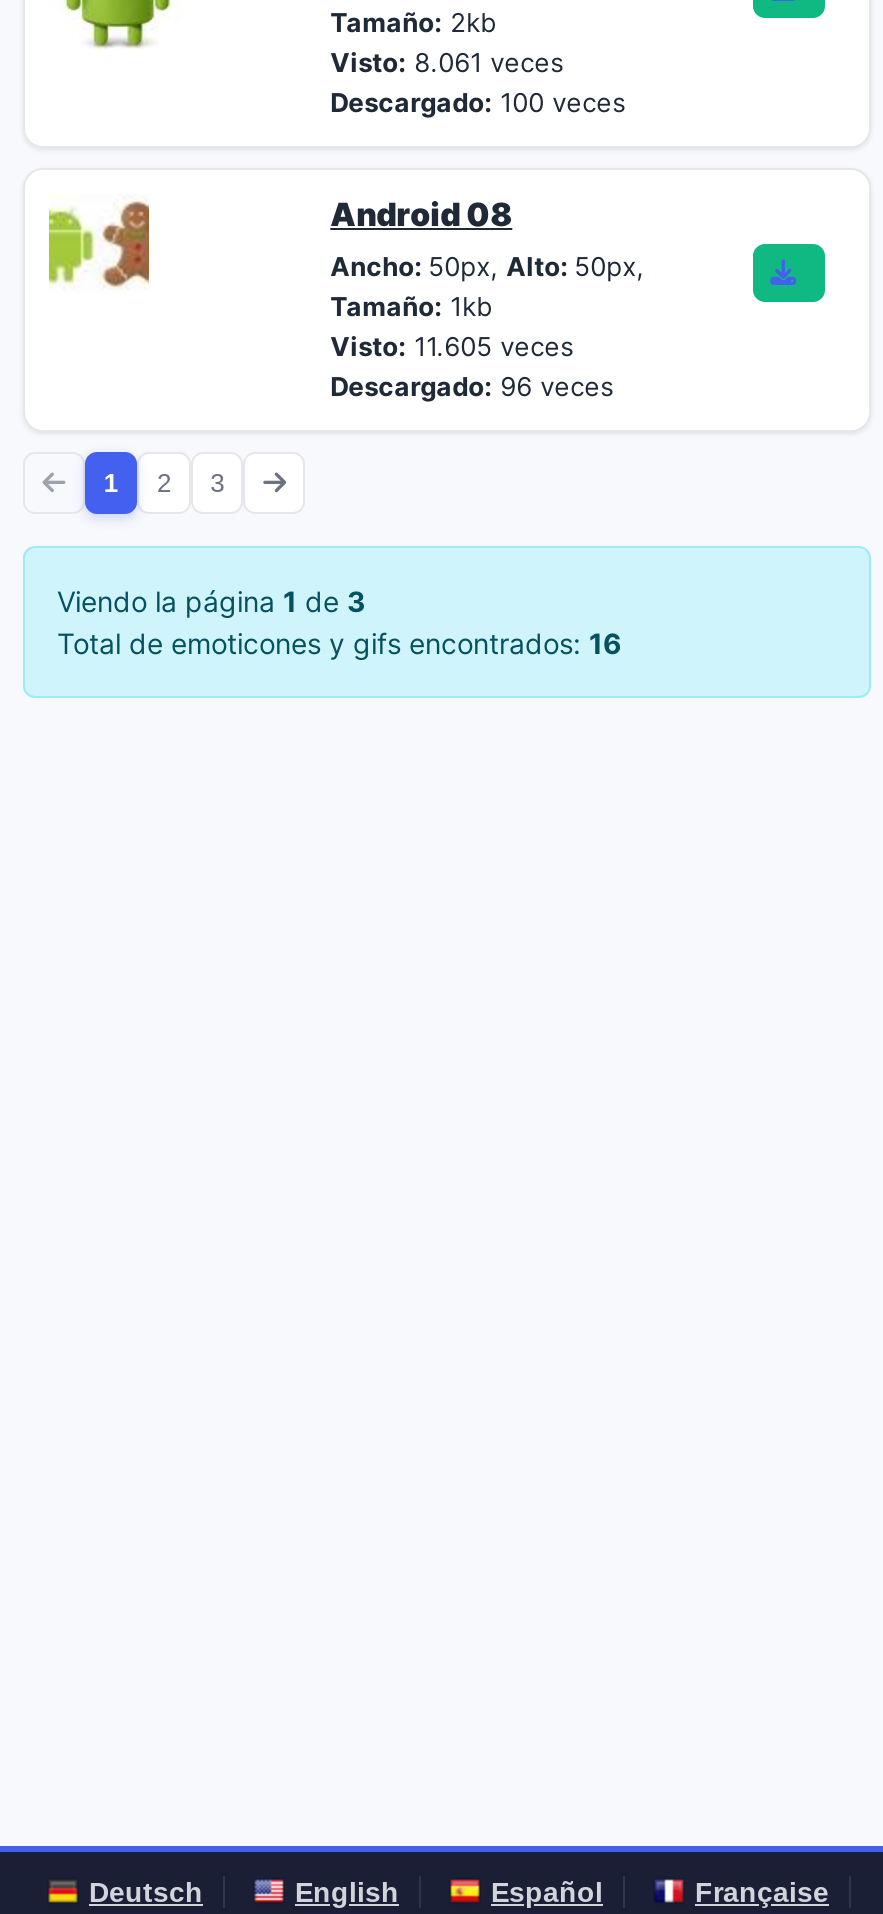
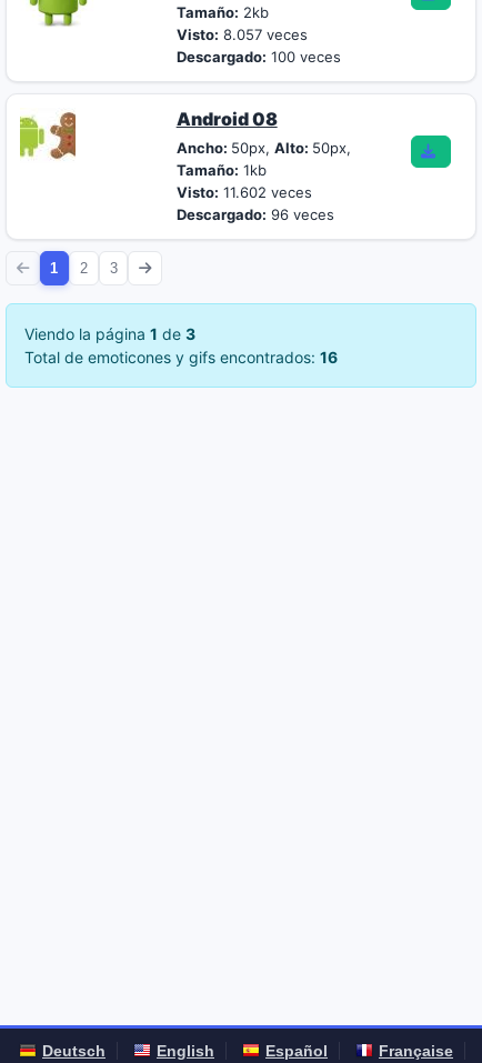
[330,46,564,78] Visto: 8.061 veces -> [176,26,307,43] Visto: 8.057 veces
[330,330,574,362] Visto: 11.605 veces -> [176,183,312,201] Visto: 11.602 veces

